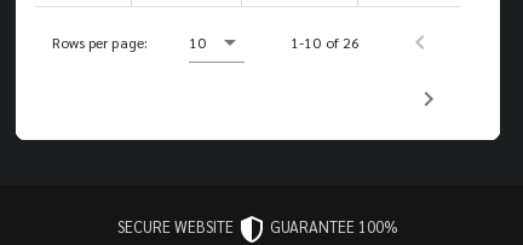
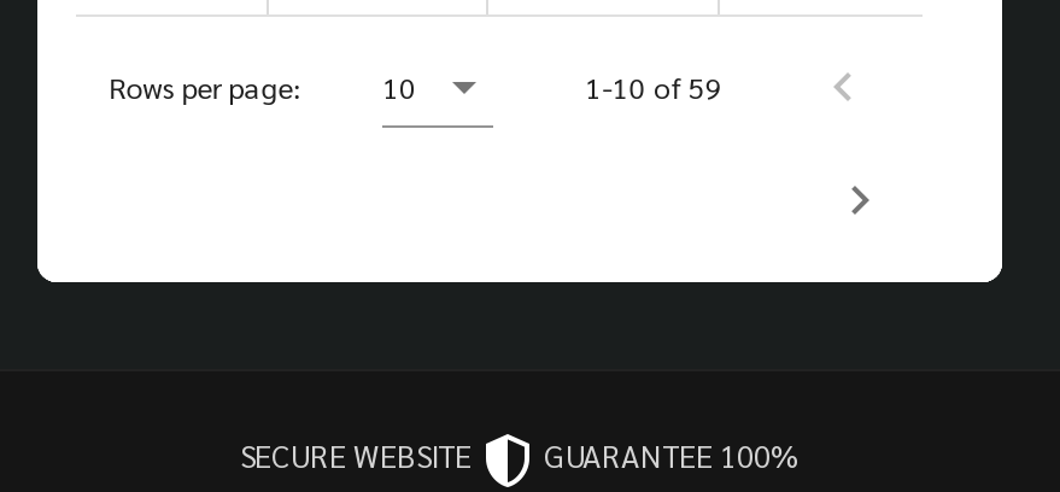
[291,32,360,52] 1-10 of 26 -> [585,67,722,106] 1-10 of 59

